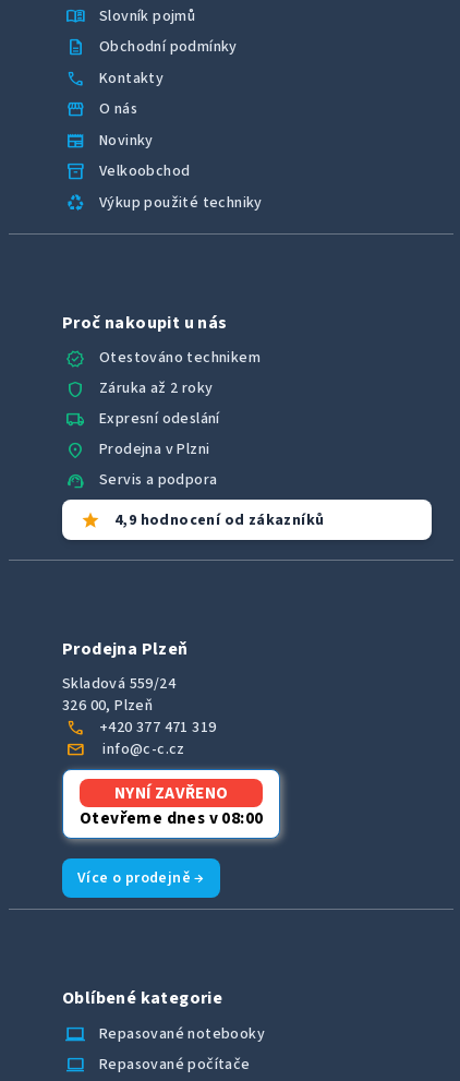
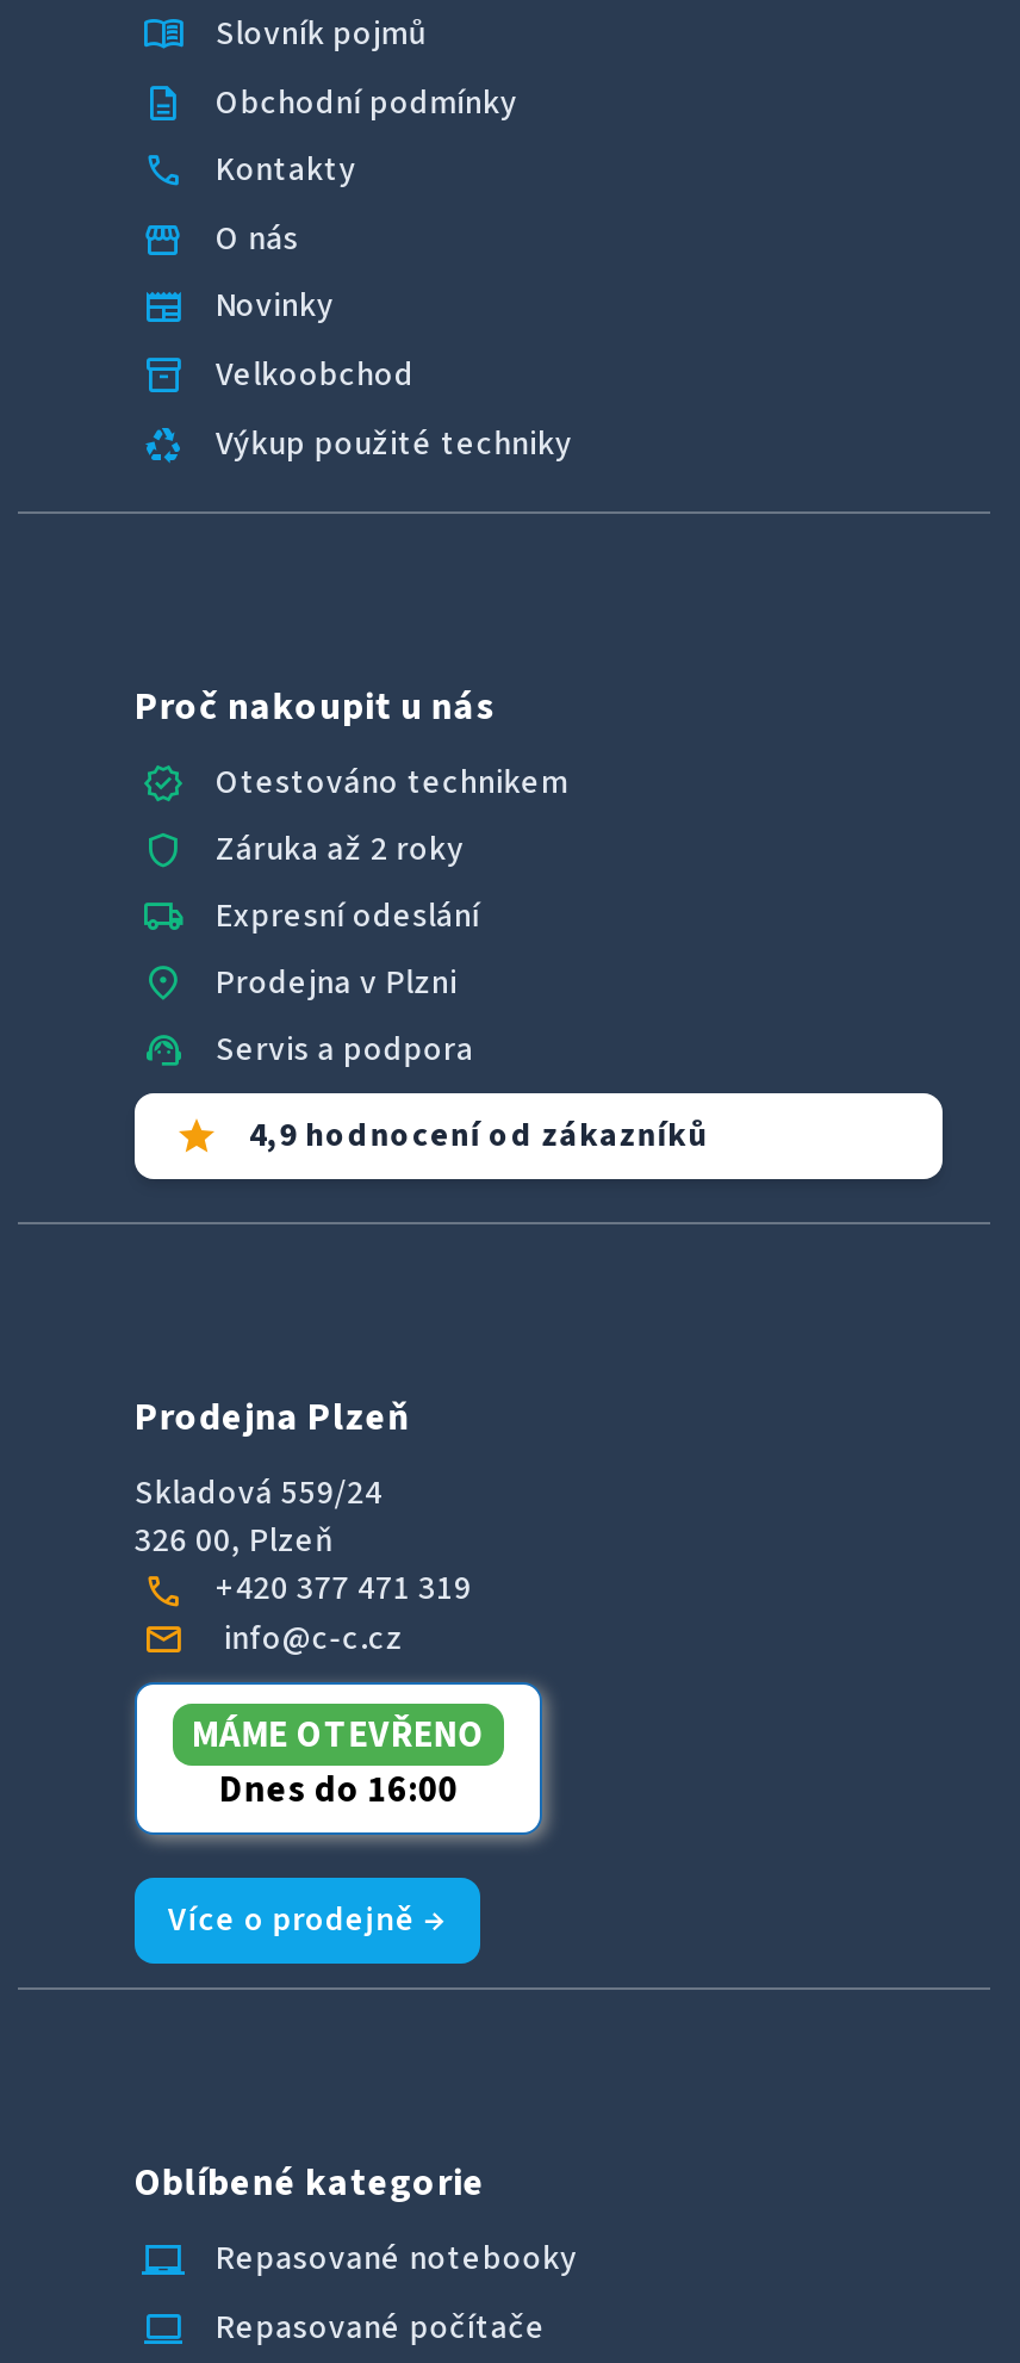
[80,781,263,830] NYNÍ ZAVŘENO | Otevřeme dnes v 08:00 -> [192,1708,485,1815] MÁME OTEVŘENO | Dnes do 16:00

